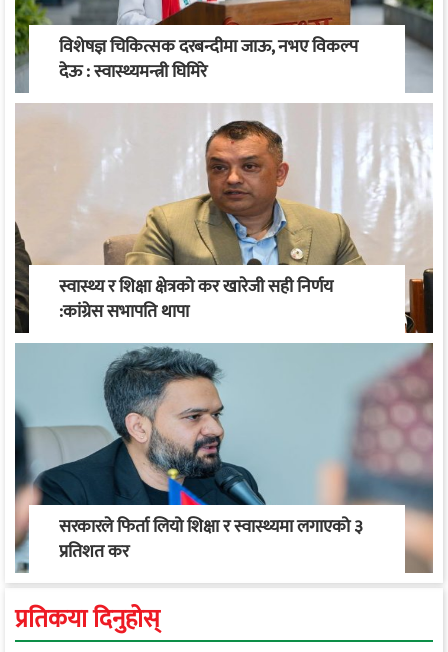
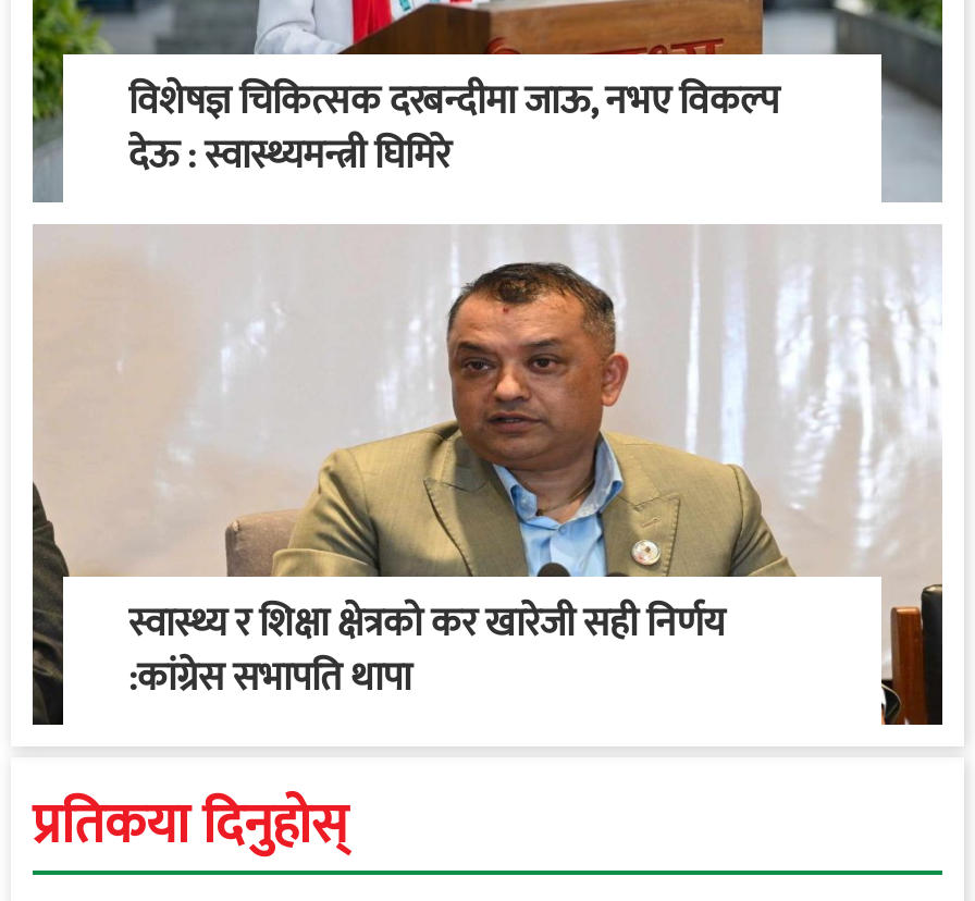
[14,343,434,574] [image] | सरकारले फिर्ता लियो शिक्षा र स्वास्थ्यमा लगाएको ३ | प्रतिशत कर -> none

